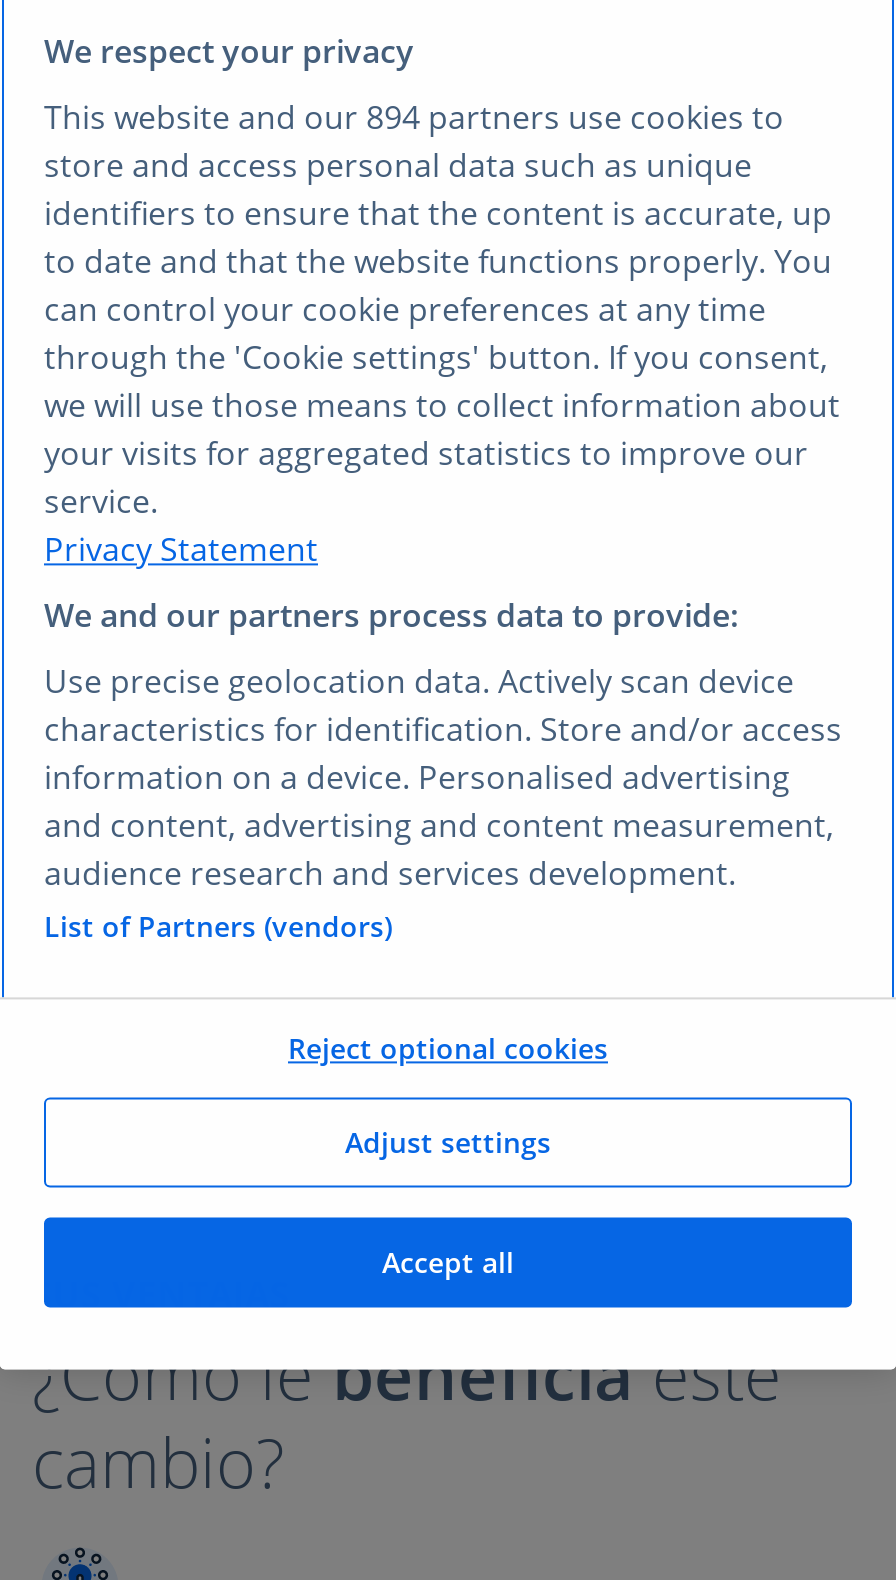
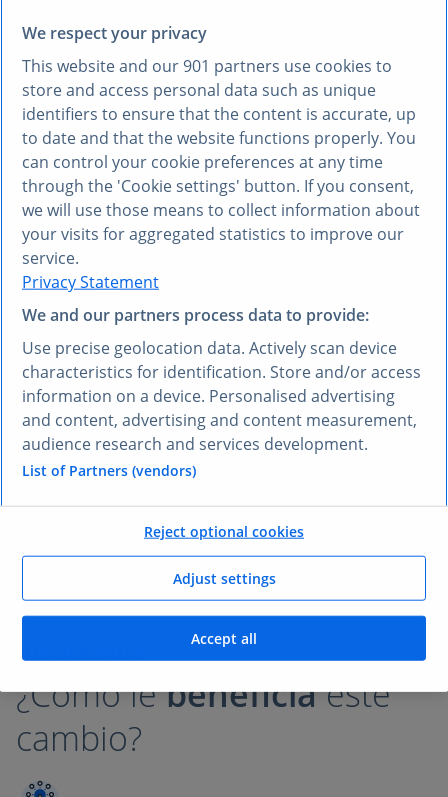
[44,95,784,139] This website and our 894 partners use cookies to -> [22,55,392,77] This website and our 901 partners use cookies to

